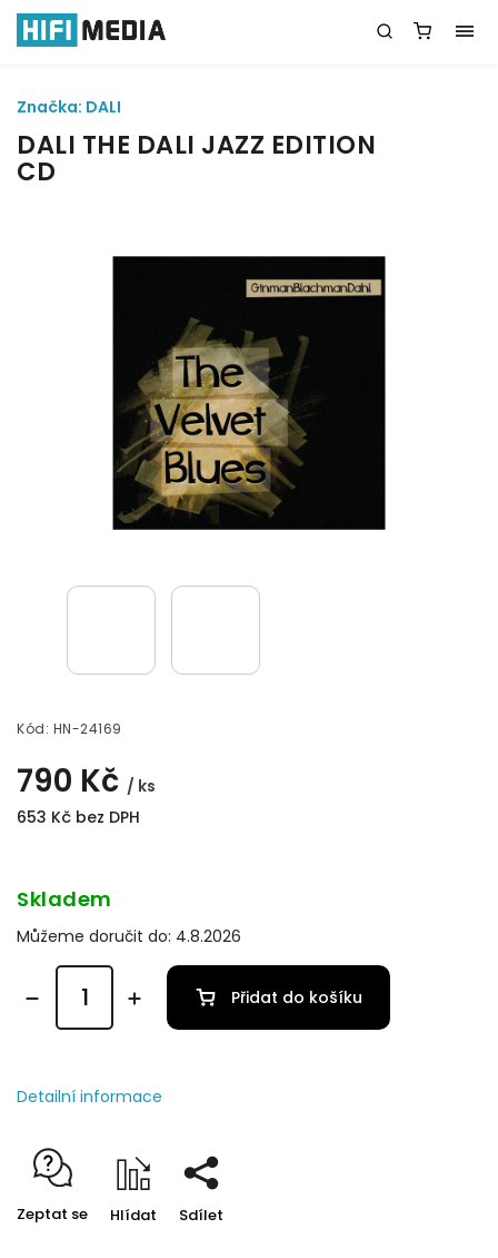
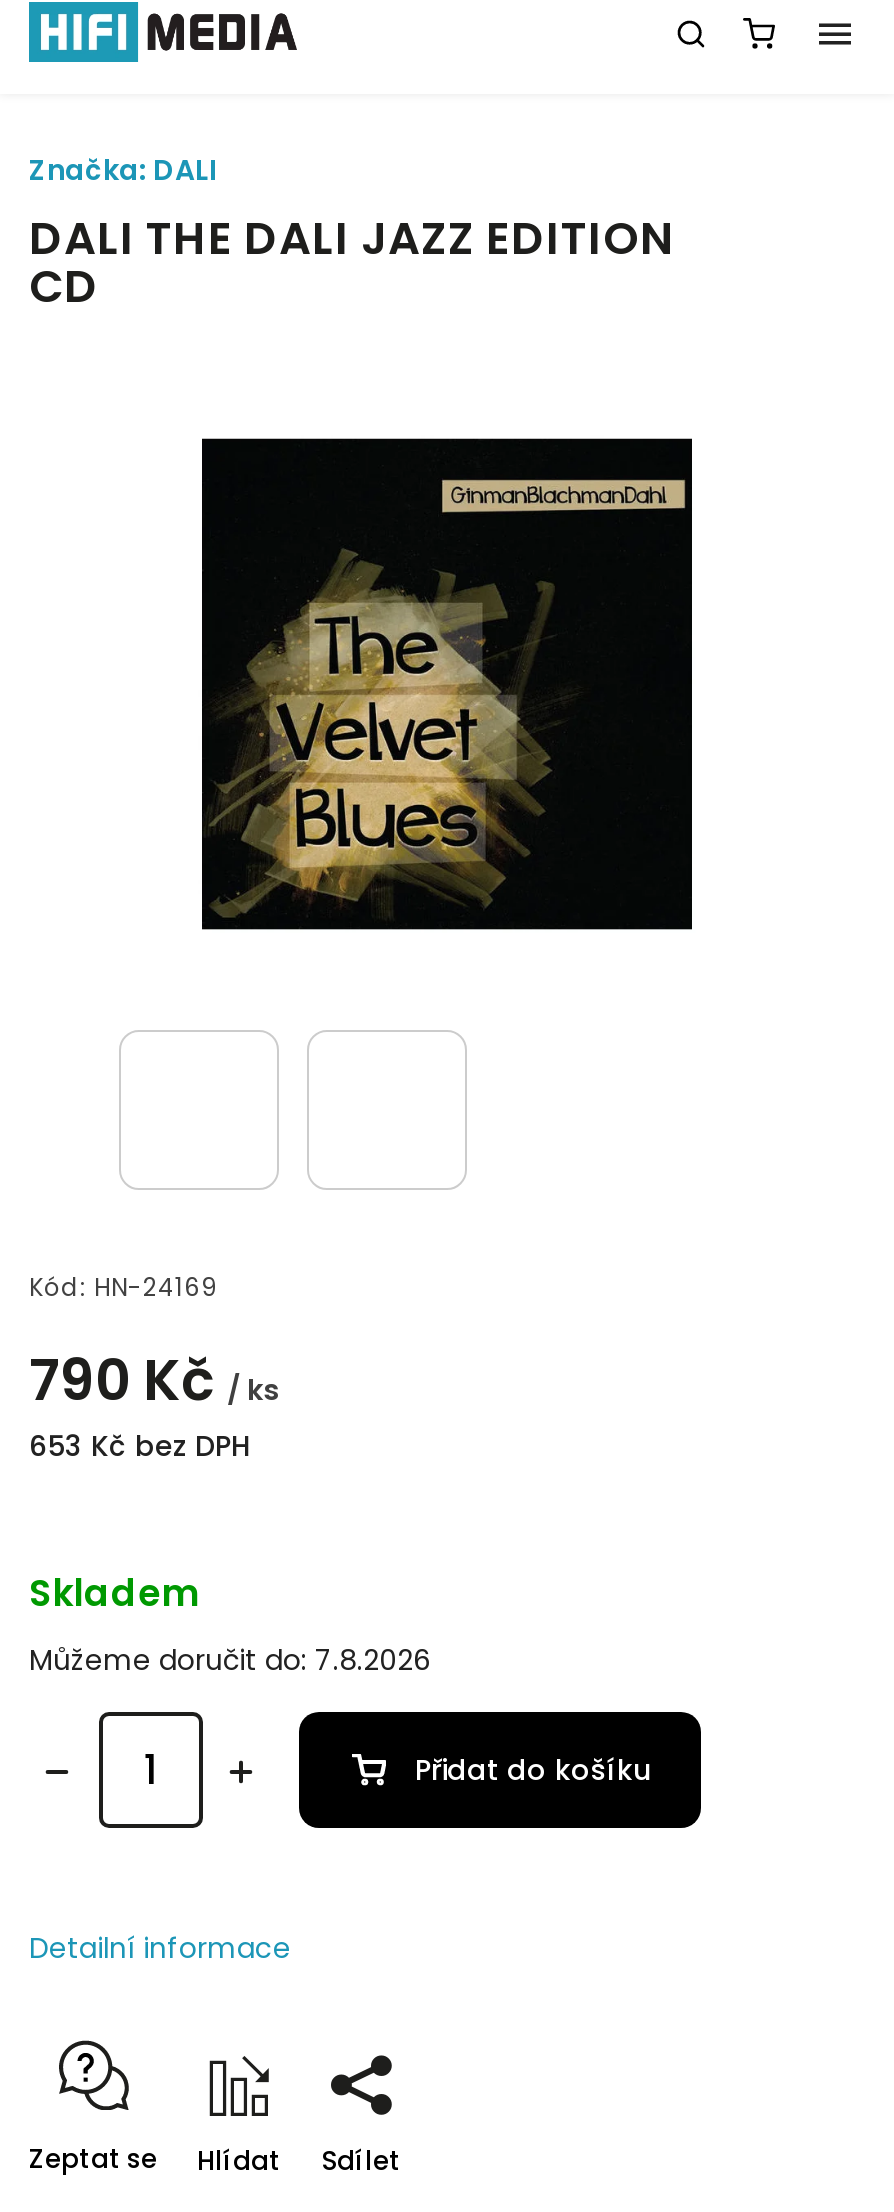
[17,926,241,948] Můžeme doručit do: 4.8.2026 -> [29,1641,431,1681] Můžeme doručit do: 7.8.2026

